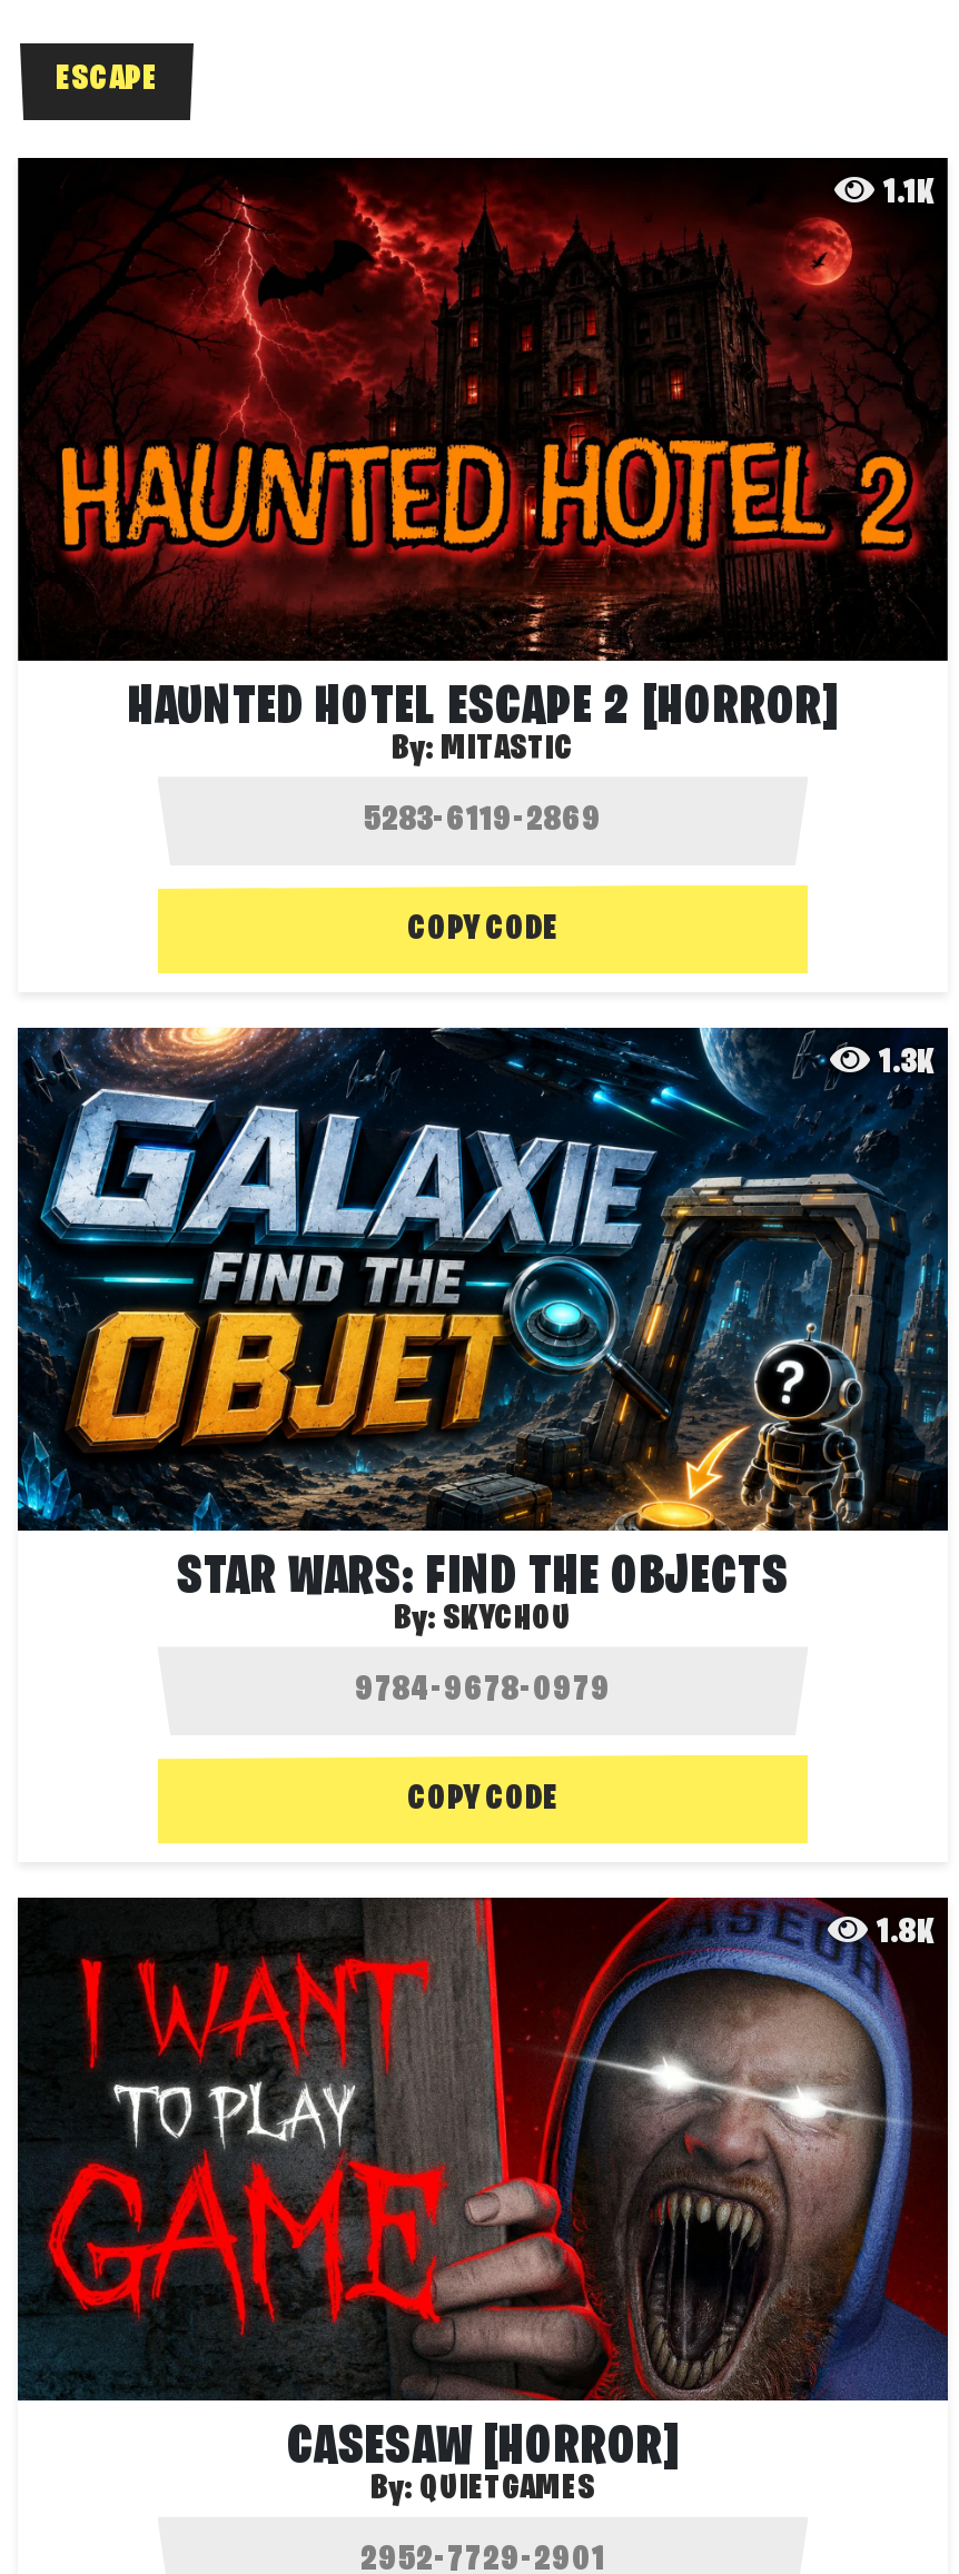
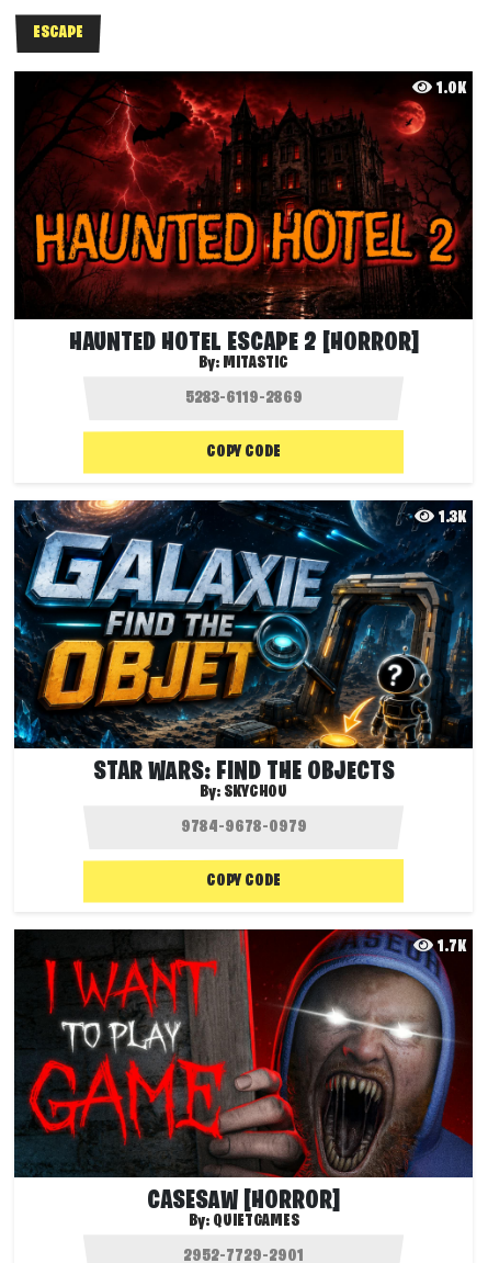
[883,175,948,211] 1.1K -> [436,80,473,97] 1.0K
[877,1915,948,1951] 1.8K -> [438,938,473,956] 1.7K

